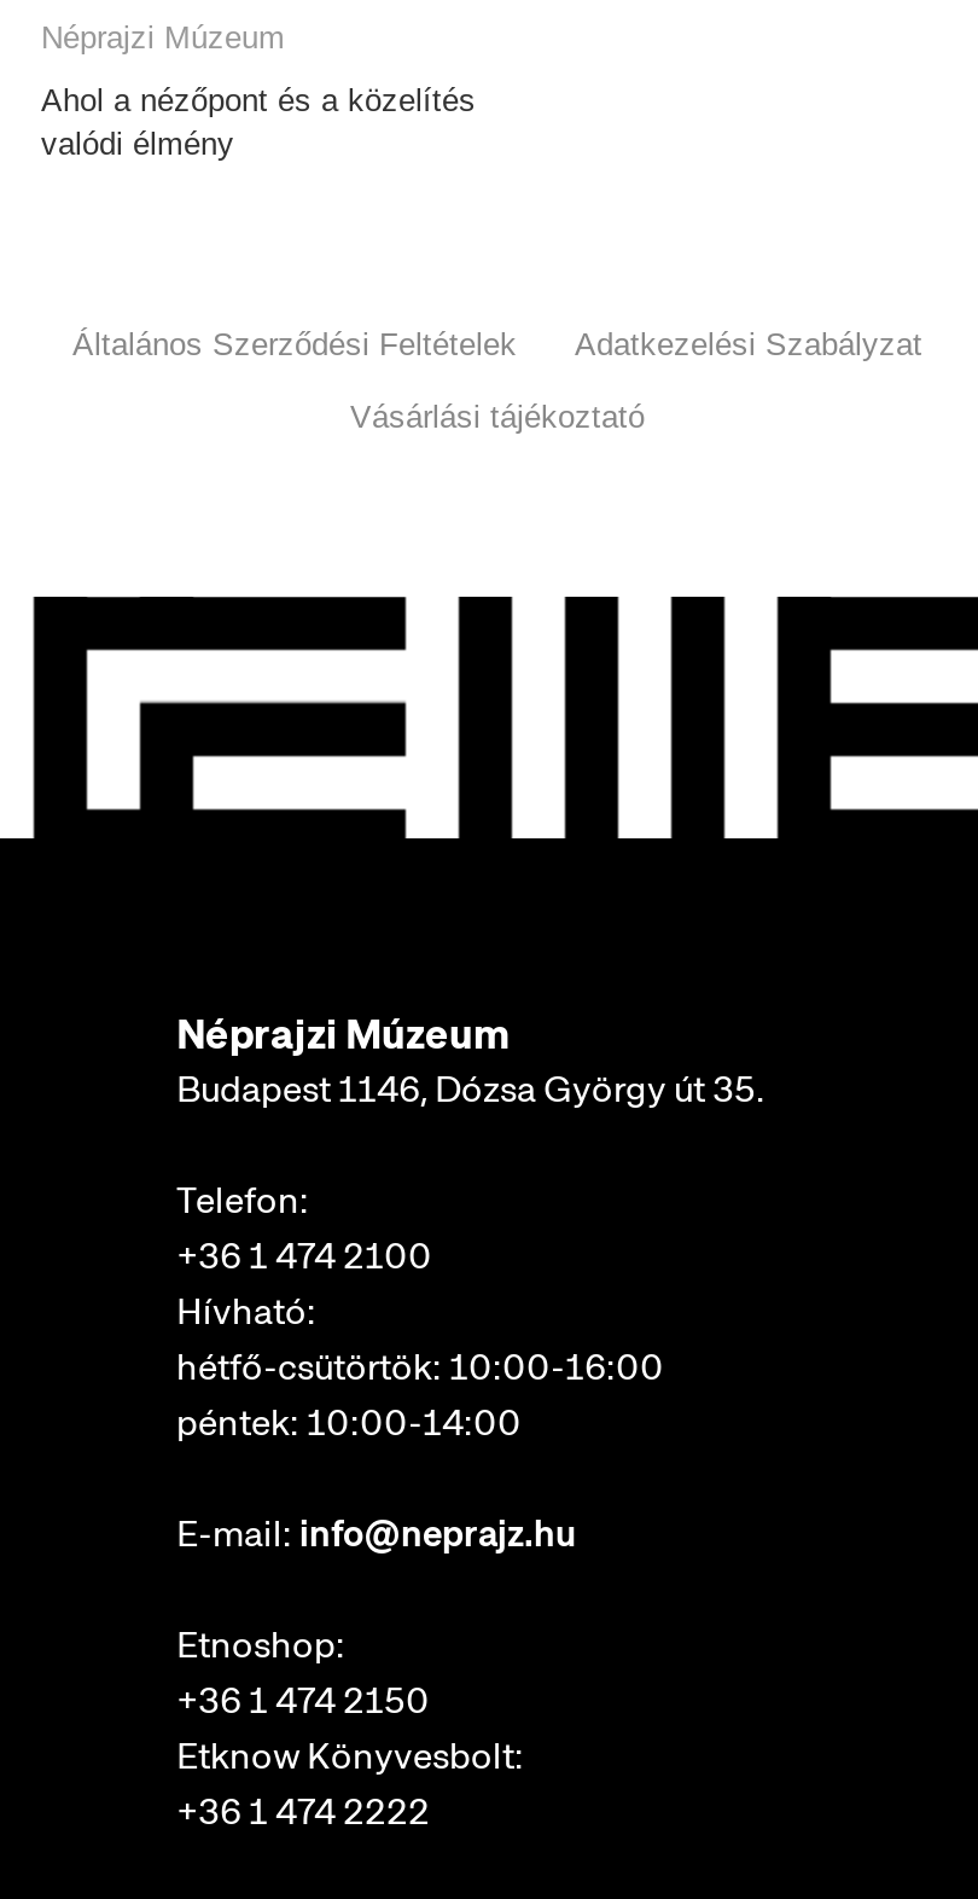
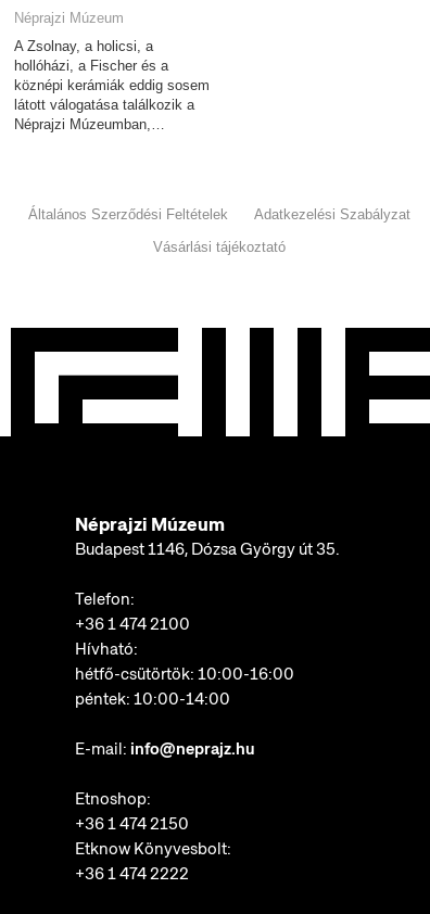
[41,81,476,161] Ahol a nézőpont és a közelítés | valódi élmény -> [14,38,210,132] A Zsolnay, a holicsi, a | hollóházi, a Fischer és a | köznépi kerámiák eddig sosem | látott válogatása találkozik a | Néprajzi Múzeumban,…

